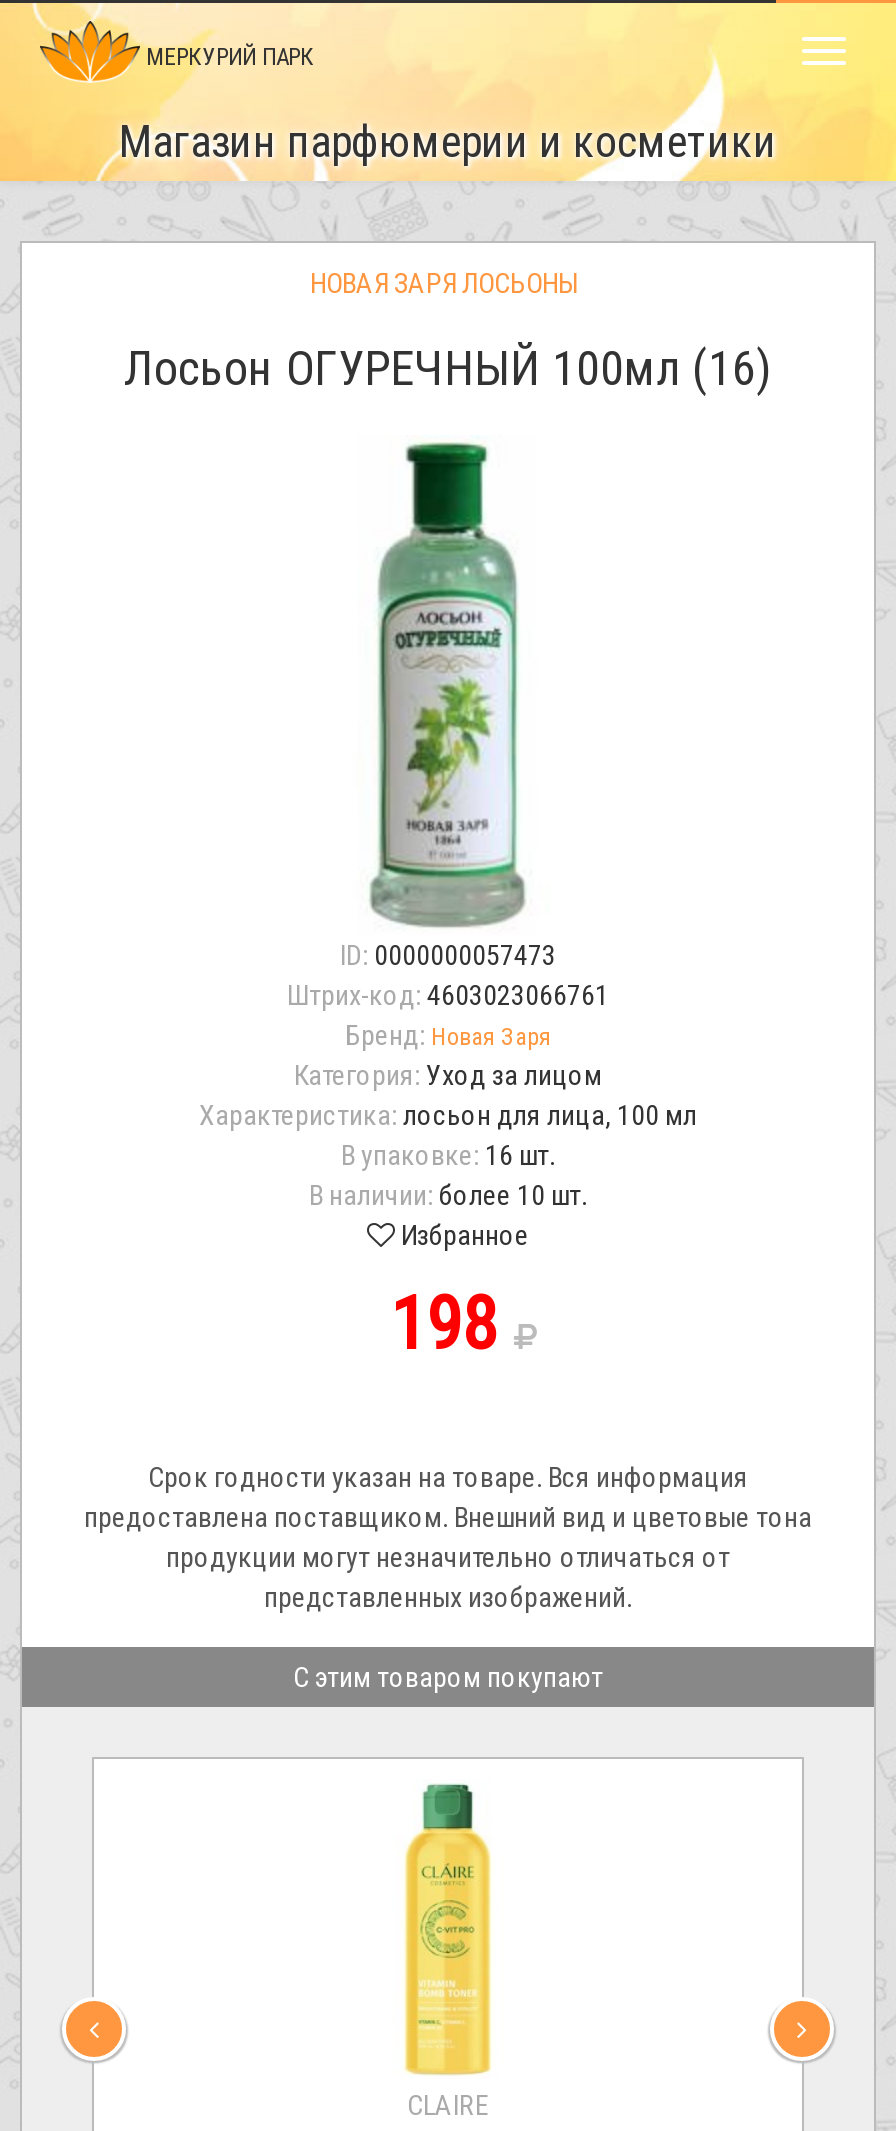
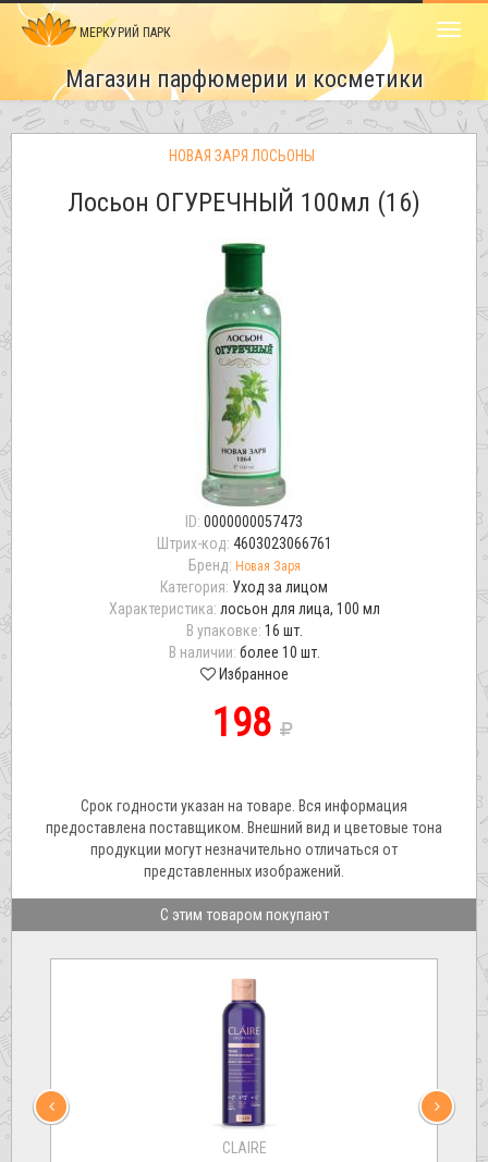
[404,1783,492,2077] [image] -> [221,974,267,1132] [image]

